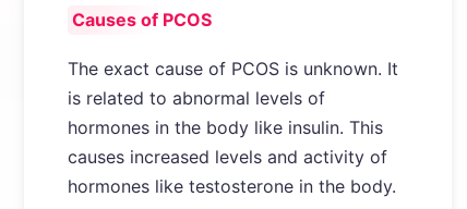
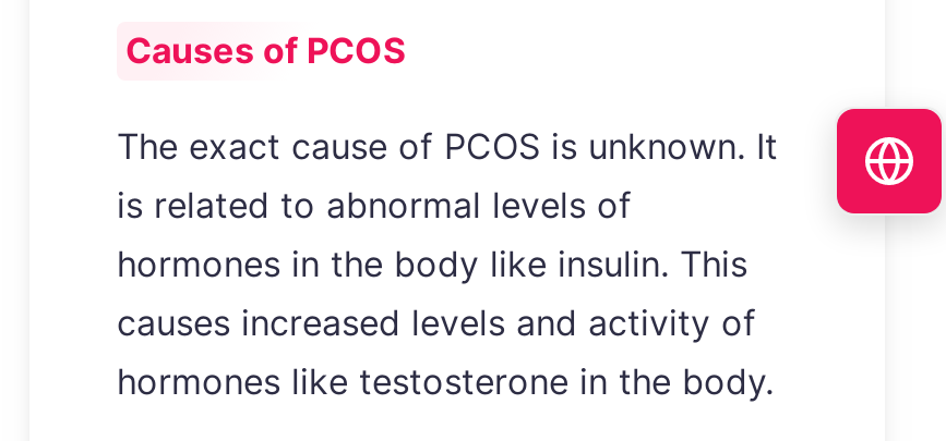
none -> [833,107,939,218] [image]

